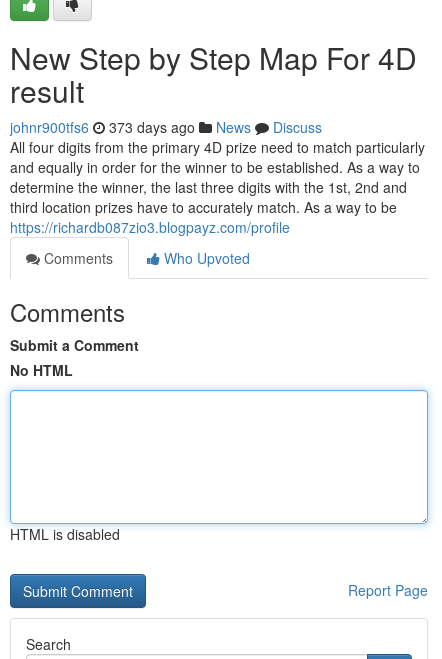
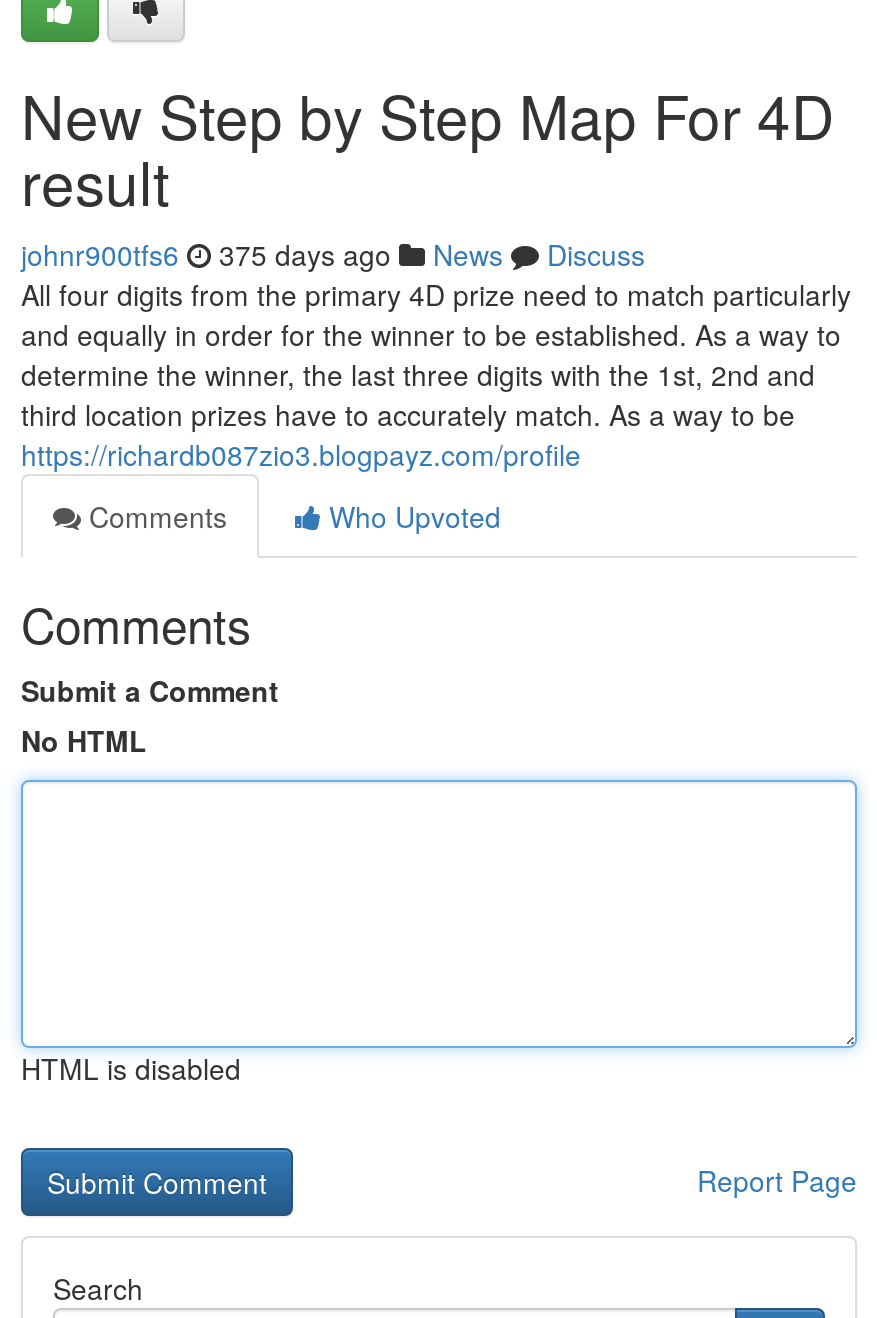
[10,117,322,137] johnr900tfs6 373 days ago News Discuss -> [21,234,645,274] johnr900tfs6 375 days ago News Discuss

